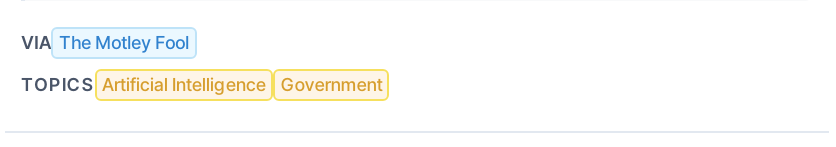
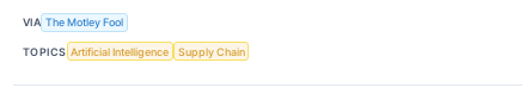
[281,73,383,95] Government -> [178,45,245,58] Supply Chain

